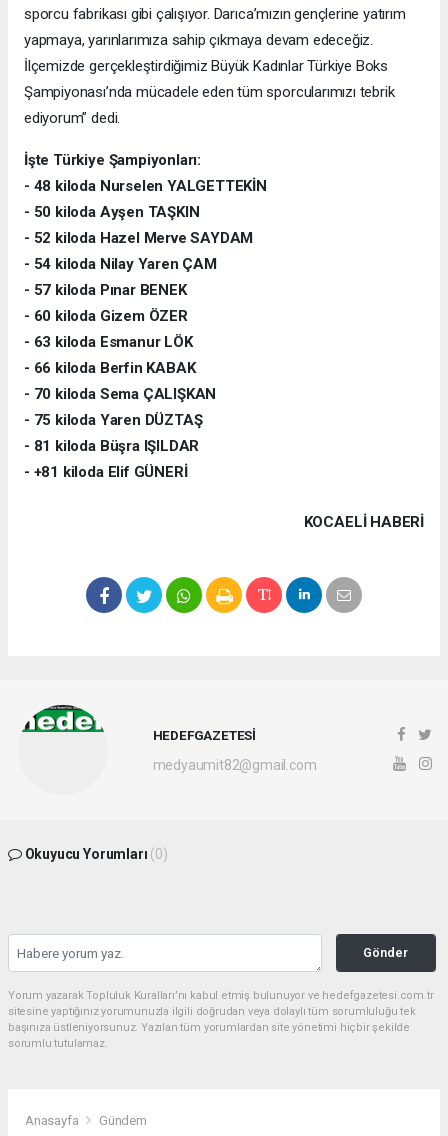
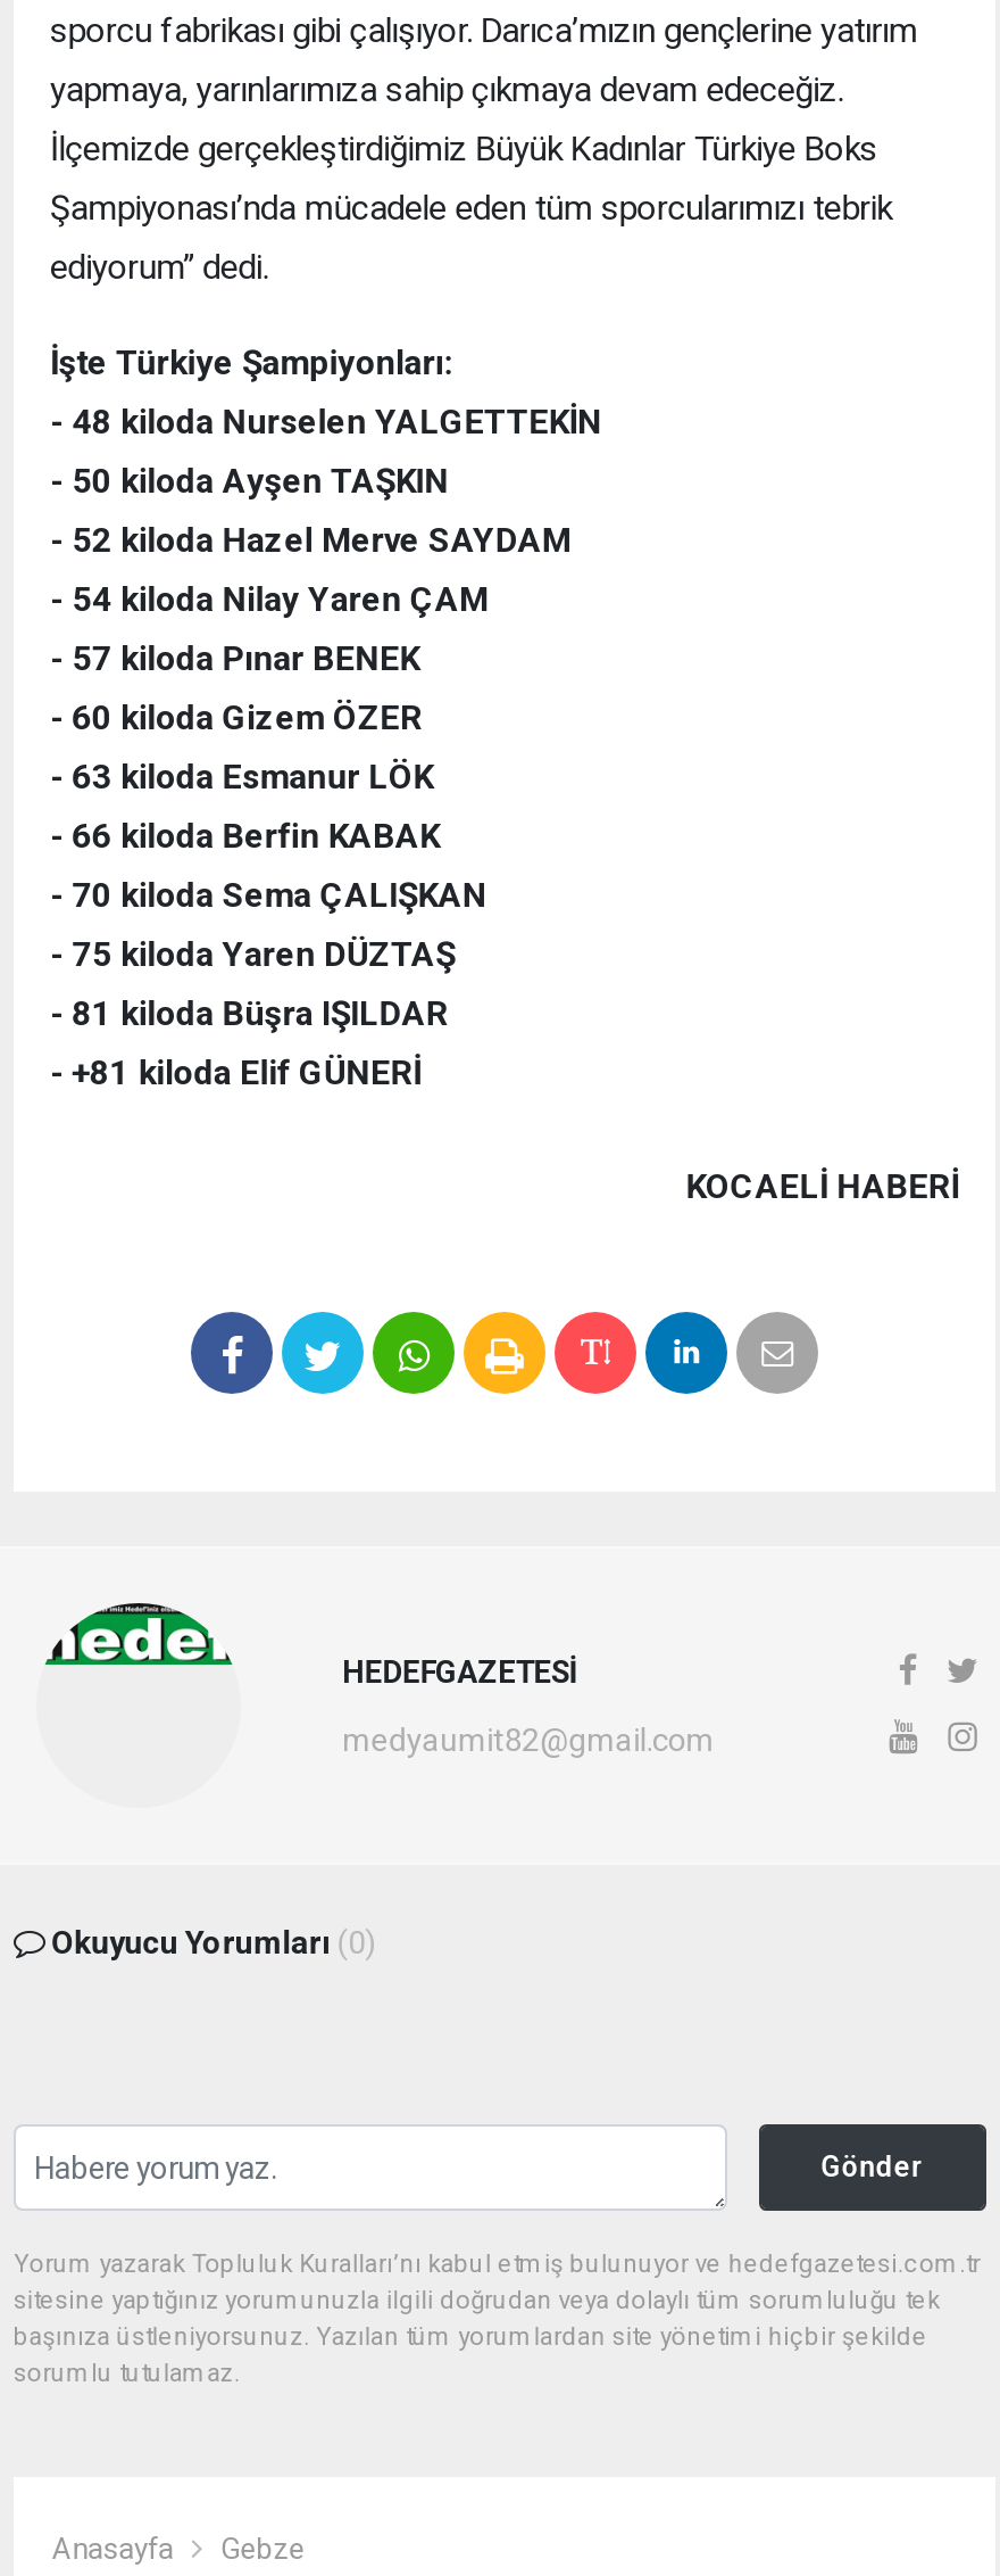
[99,1113,147,1128] Gündem -> [220,2532,305,2566] Gebze

